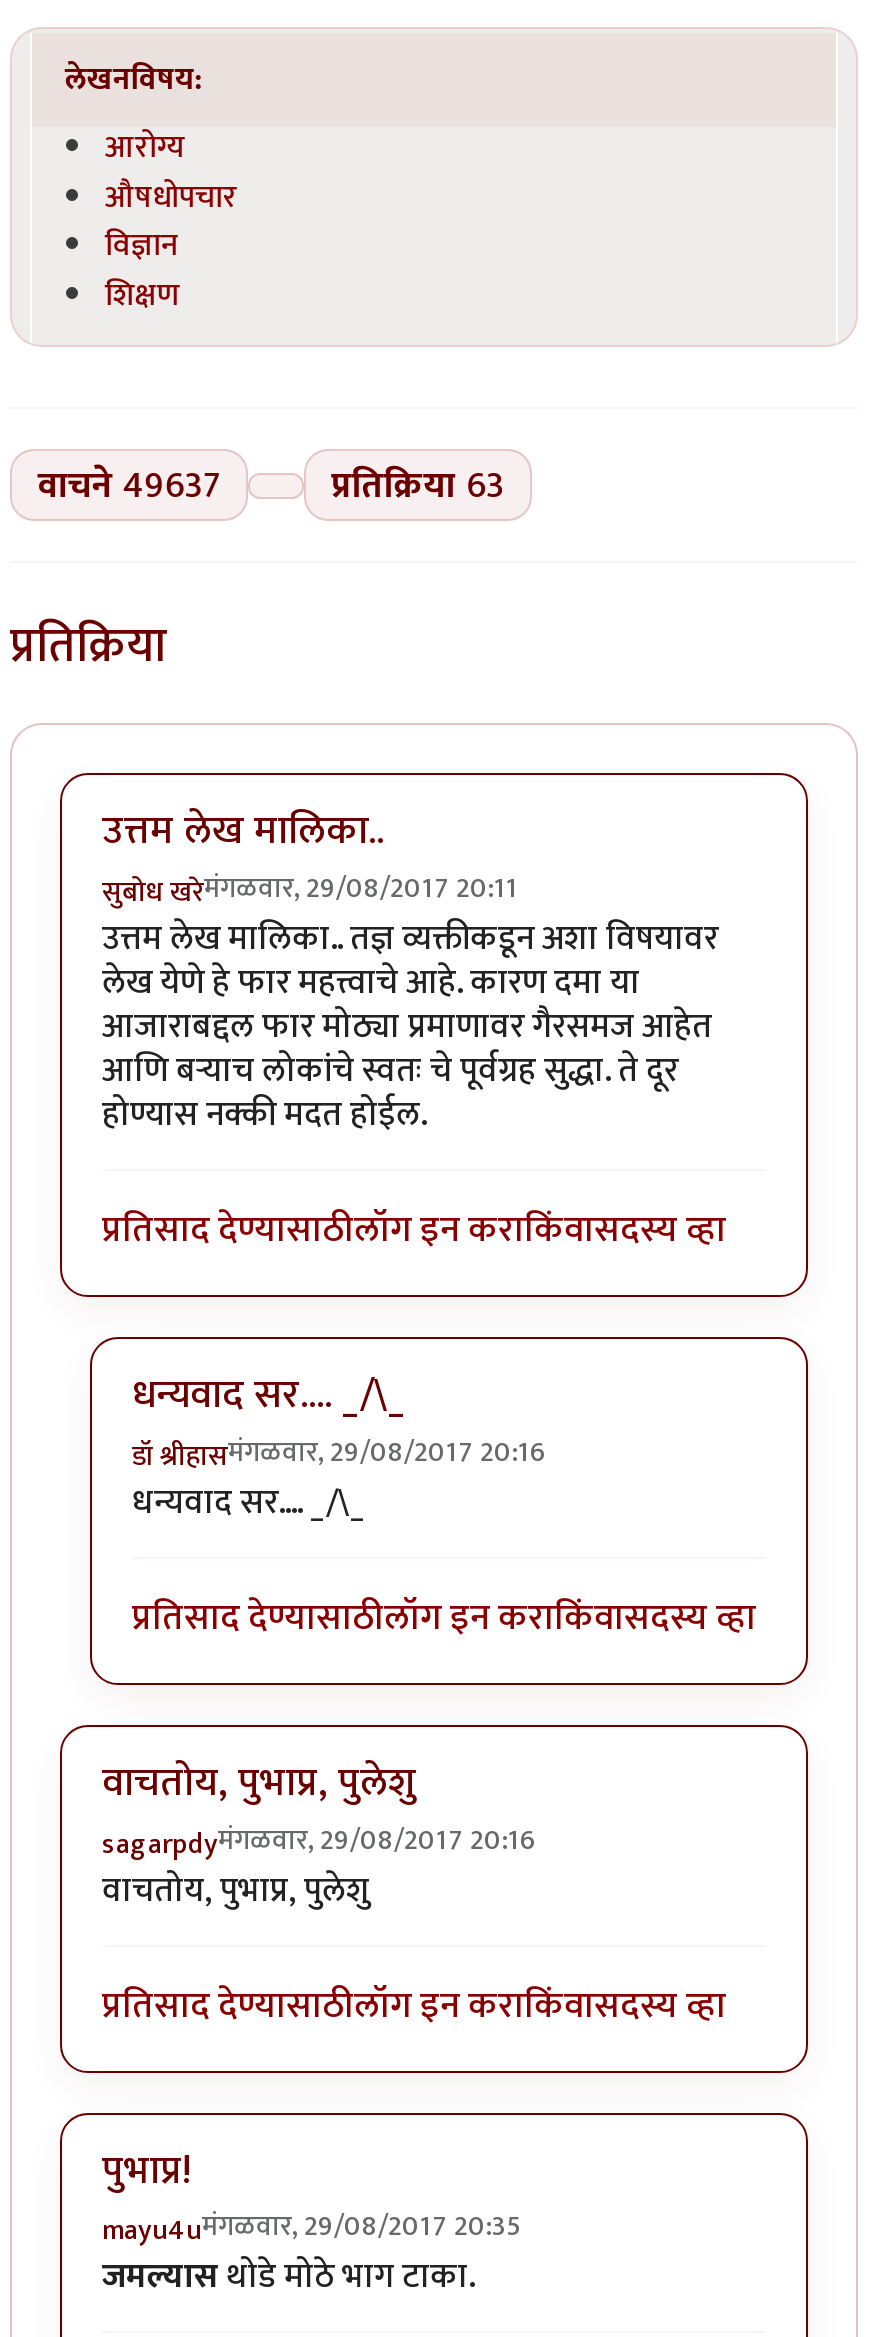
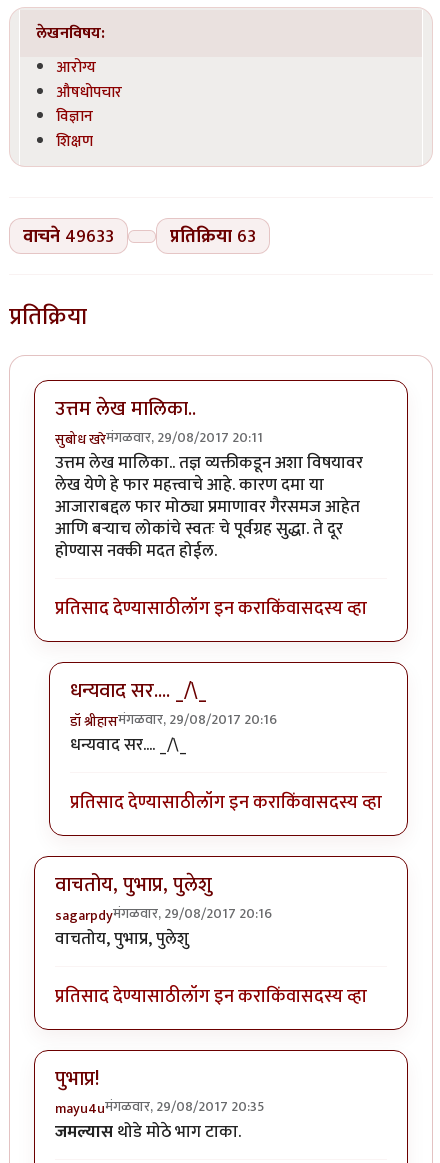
[38,455,221,517] वाचने 49637 -> [23,221,114,252] वाचने 49633

